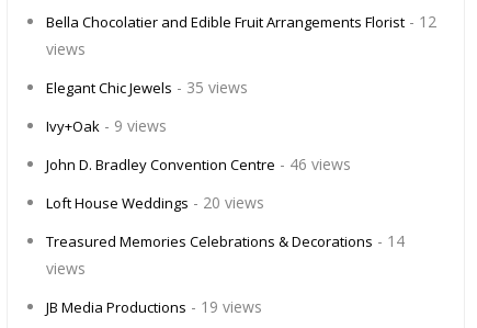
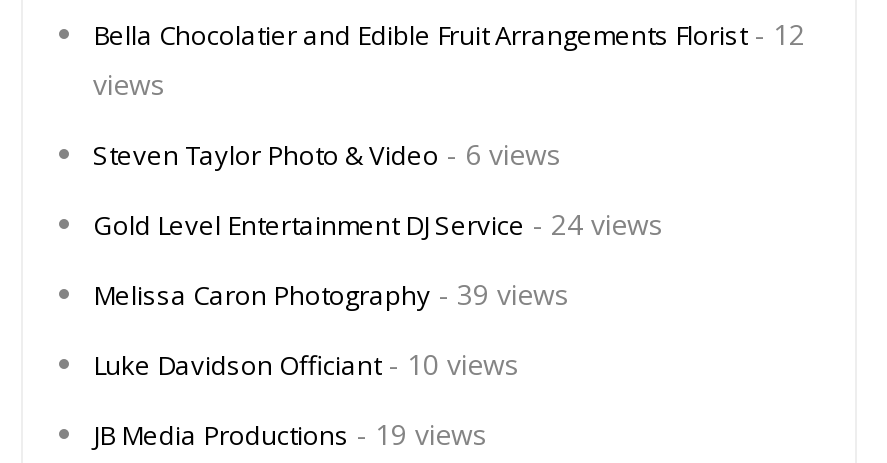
[46,77,405,278] Elegant Chic Jewels - 35 views | Ivy+Oak - 9 views | John D. Bradley Convention Centre - 46 views | Loft House Weddings - 20 views | Treasured Memories Celebrations & Decorations - 14 | views -> [93,135,663,383] Steven Taylor Photo & Video - 6 views | Gold Level Entertainment DJ Service - 24 views | Melissa Caron Photography - 39 views | Luke Davidson Officiant - 10 views

